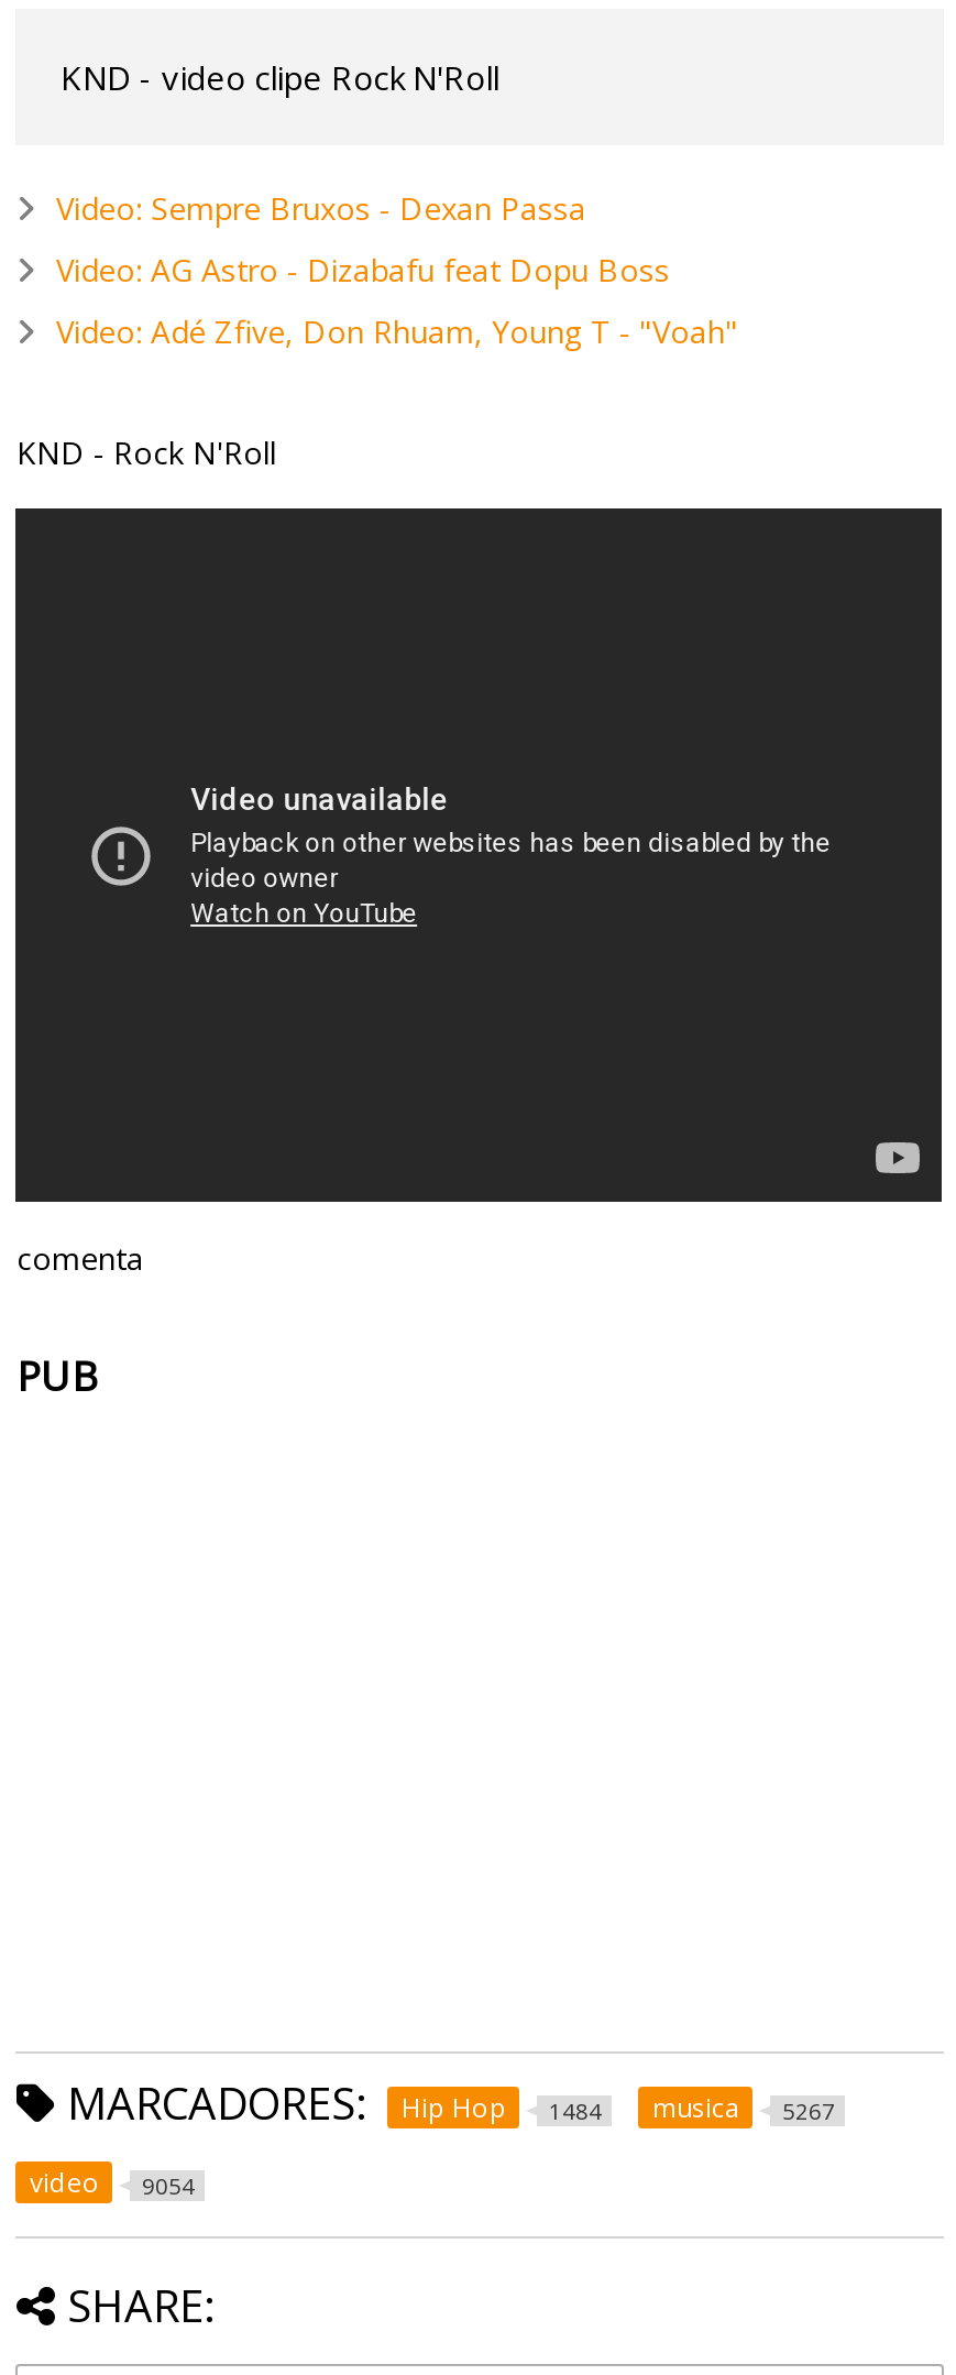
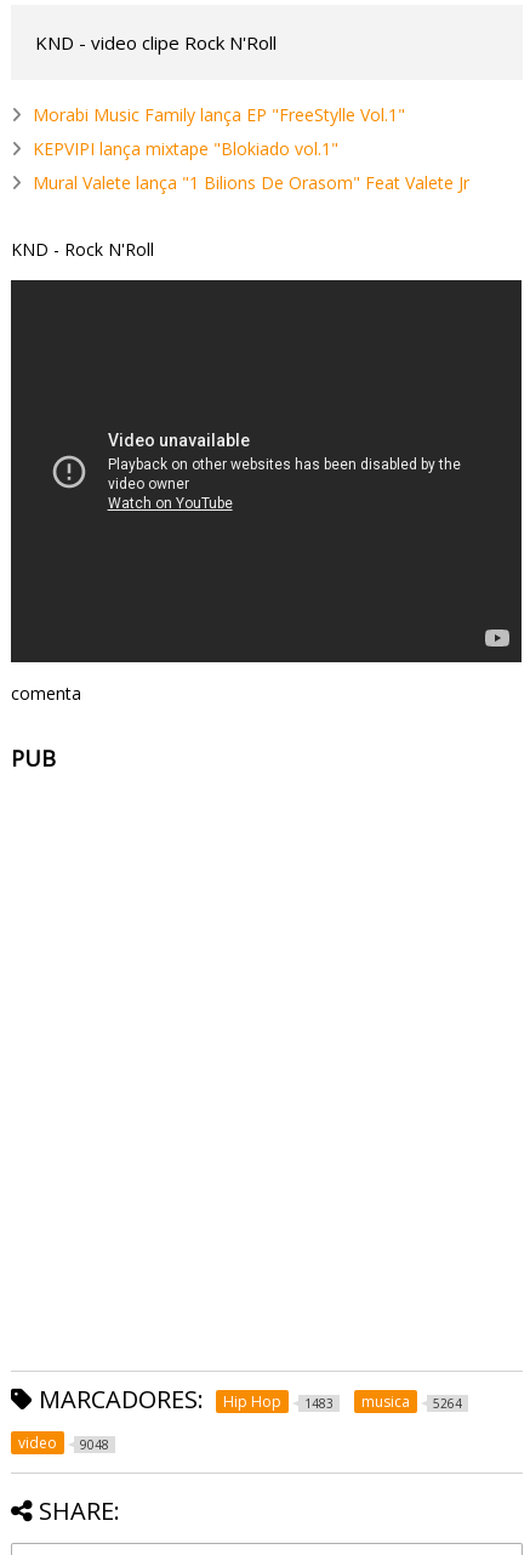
[56,188,586,230] Video: Sempre Bruxos - Dexan Passa -> [33,104,406,127] Morabi Music Family lança EP "FreeStylle Vol.1"
[56,250,670,292] Video: AG Astro - Dizabafu feat Dopu Boss -> [33,138,339,161] KEPVIPI lança mixtape "Blokiado vol.1"
[56,311,738,353] Video: Adé Zfive, Don Rhuam, Young T - "Voah" -> [33,172,470,195] Mural Valete lança "1 Bilions De Orasom" Feat Valete Jr
[549,2096,602,2127] 1484 -> [305,1395,334,1412] 1483
[782,2096,835,2127] 5267 -> [433,1395,463,1412] 5264
[29,2165,195,2202] video 9054 -> [19,1433,110,1454] video 9048

